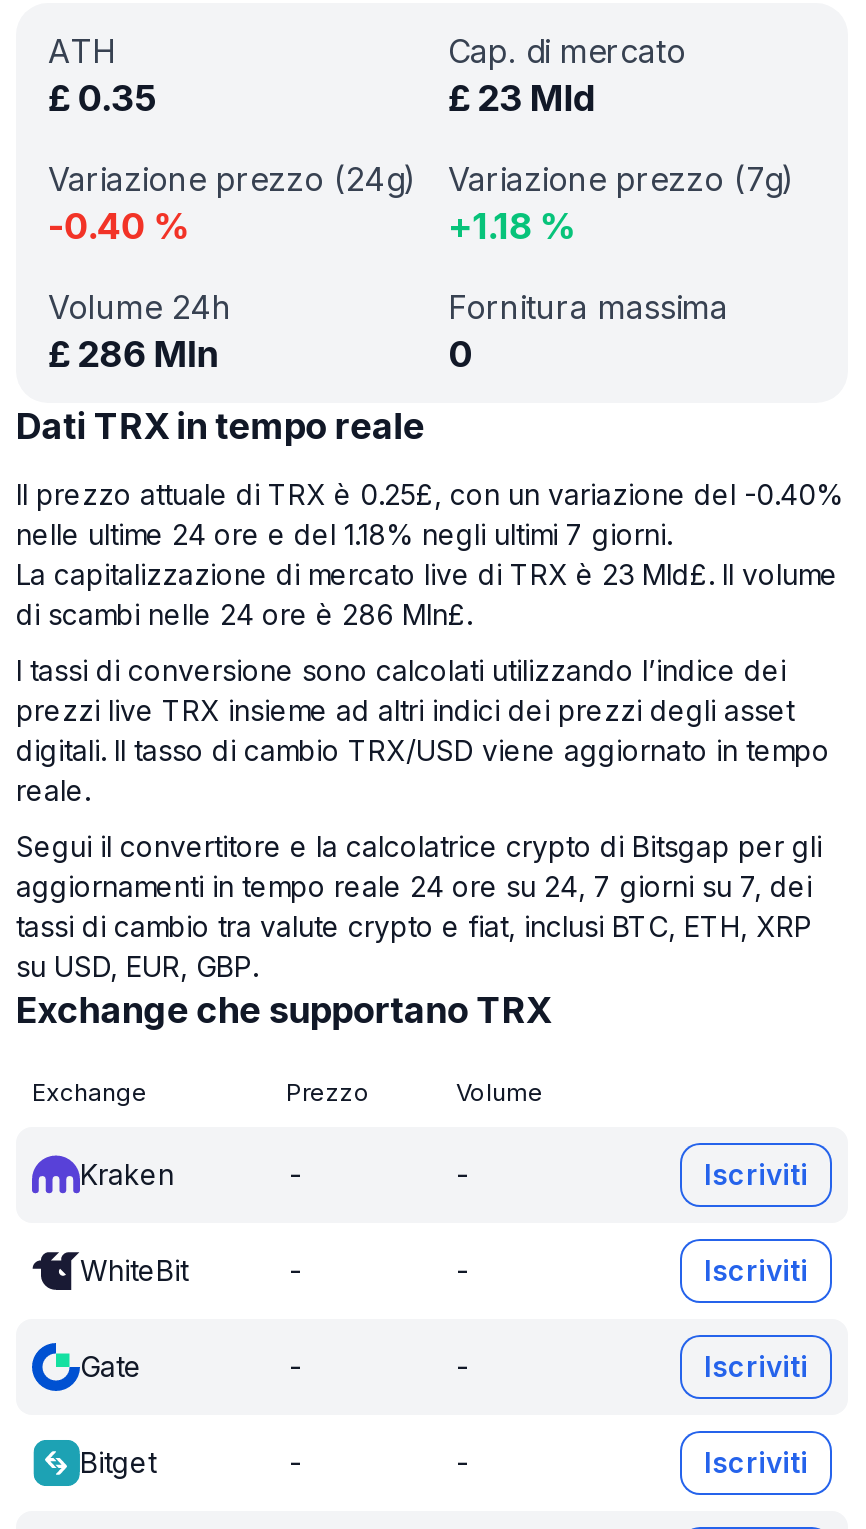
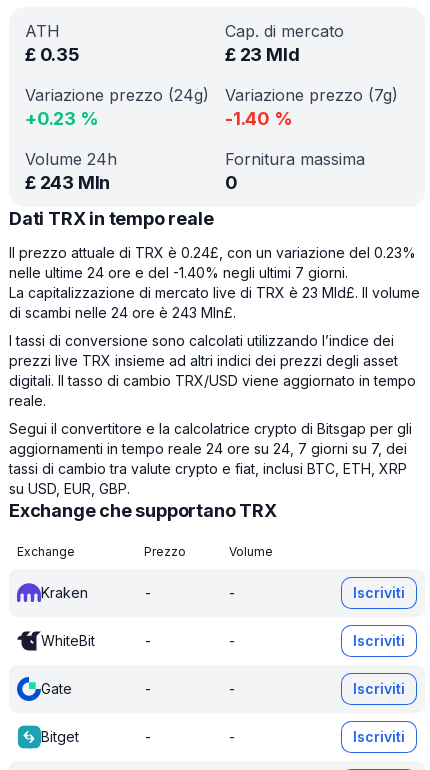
[48,205,191,247] -0.40% -> [25,108,99,129] +0.23%
[448,205,577,247] +1.18% -> [225,108,293,129] -1.40%
[48,333,218,375] £ 286 Mln -> [25,172,110,193] £ 243 Mln
[16,477,844,511] Il prezzo attuale di TRX è 0.25£, con un variazione del -0.40% -> [9,244,416,261] Il prezzo attuale di TRX è 0.24£, con un variazione del 0.23%
[16,517,672,551] nelle ultime 24 ore e del 1.18% negli ultimi 7 giorni. -> [9,264,348,281] nelle ultime 24 ore e del -1.40% negli ultimi 7 giorni.
[16,597,472,631] di scambi nelle 24 ore è 286 Mln£. -> [9,304,236,321] di scambi nelle 24 ore è 243 Mln£.

